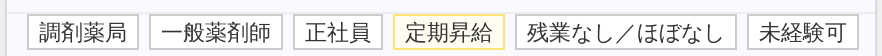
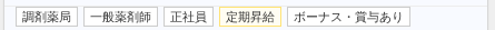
[527,20,847,44] 残業なし／ほぼなし | 未経験可 -> [294,10,404,24] ボーナス・賞与あり

